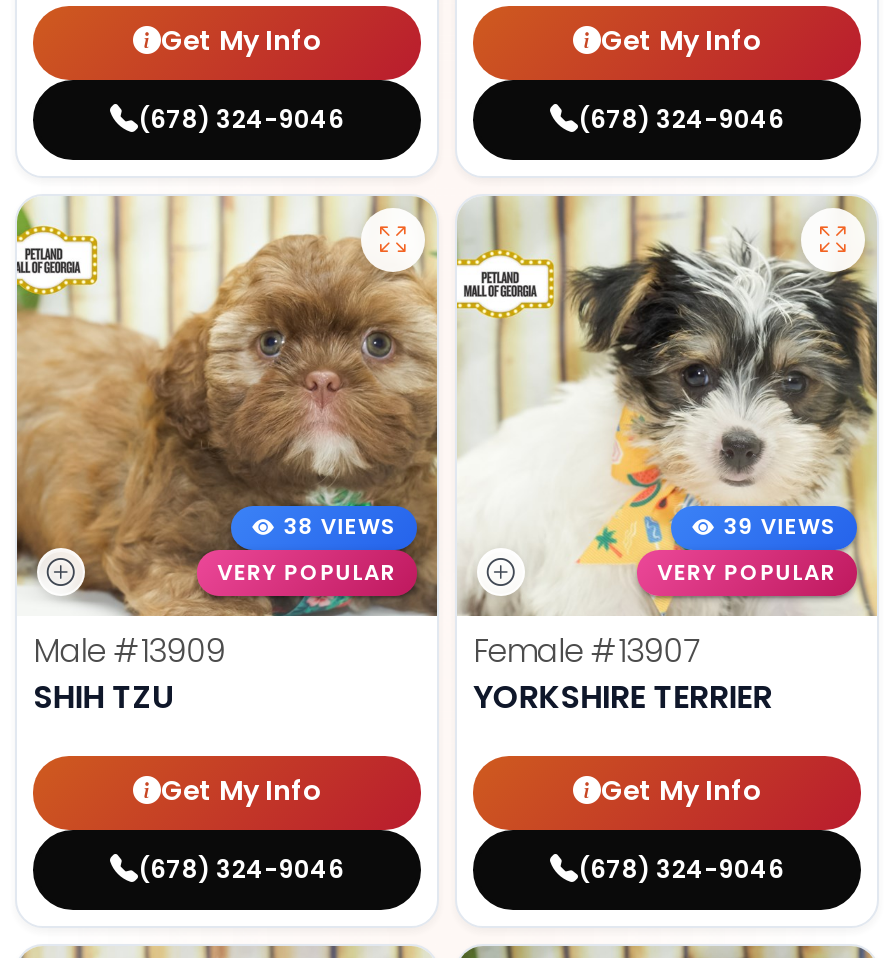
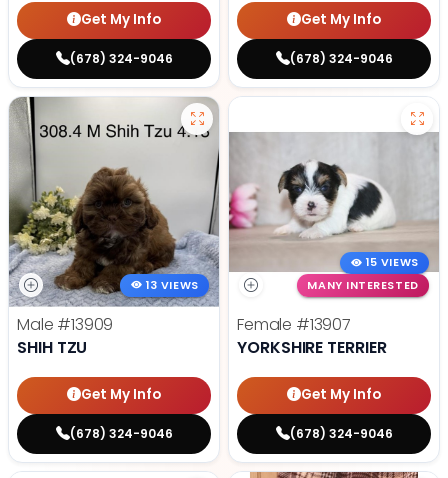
[15,196,437,618] [image] | 38 VIEWS | VERY POPULAR -> [8,96,220,307] [image] | 13 VIEWS
[455,194,879,618] [image] | 39 VIEWS -> [228,97,439,307] [image] | 15 VIEWS
[657,558,836,588] VERY POPULAR -> [307,278,419,293] MANY INTERESTED

